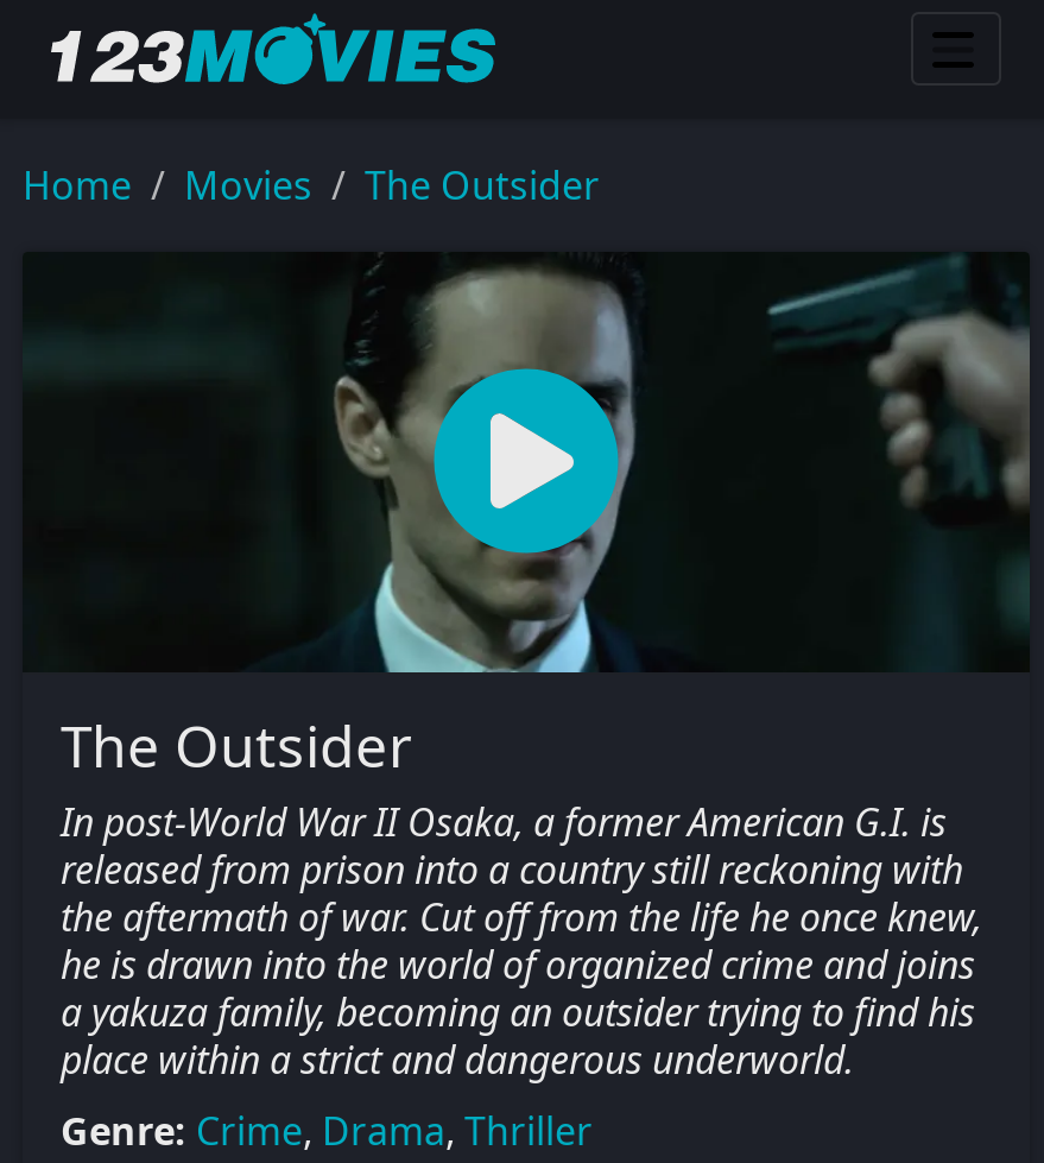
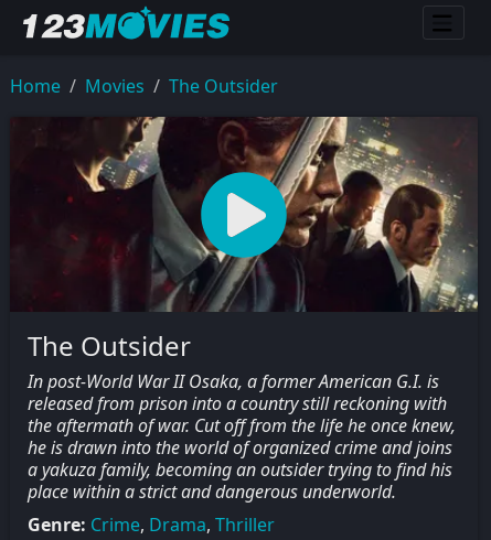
[27,252,1030,675] [image] -> [12,116,479,313] [image]

